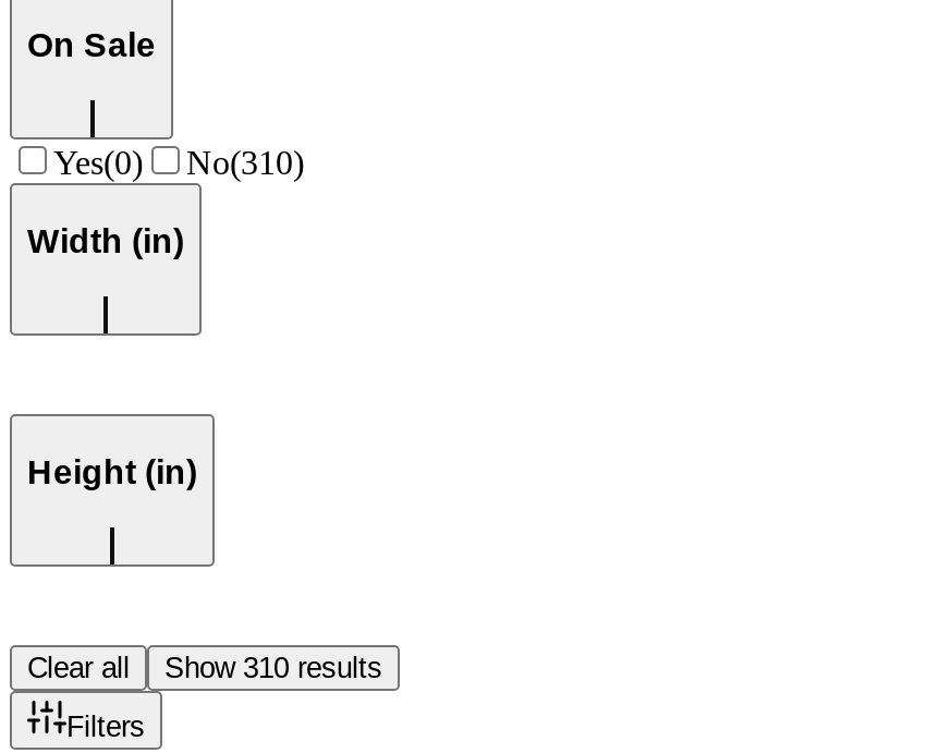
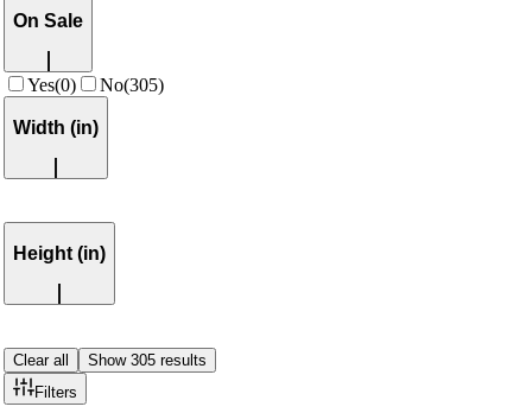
[53,143,304,180] Yes(0) No(310) -> [27,74,164,94] Yes(0) No(305)
[27,652,382,684] Clear all Show 310 results -> [13,351,207,369] Clear all Show 305 results

